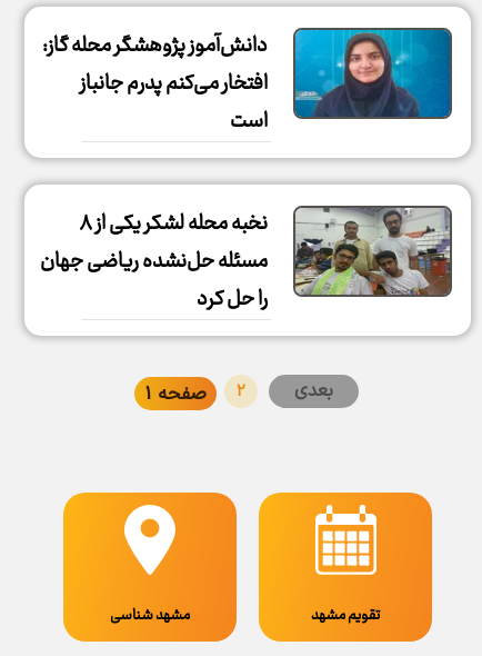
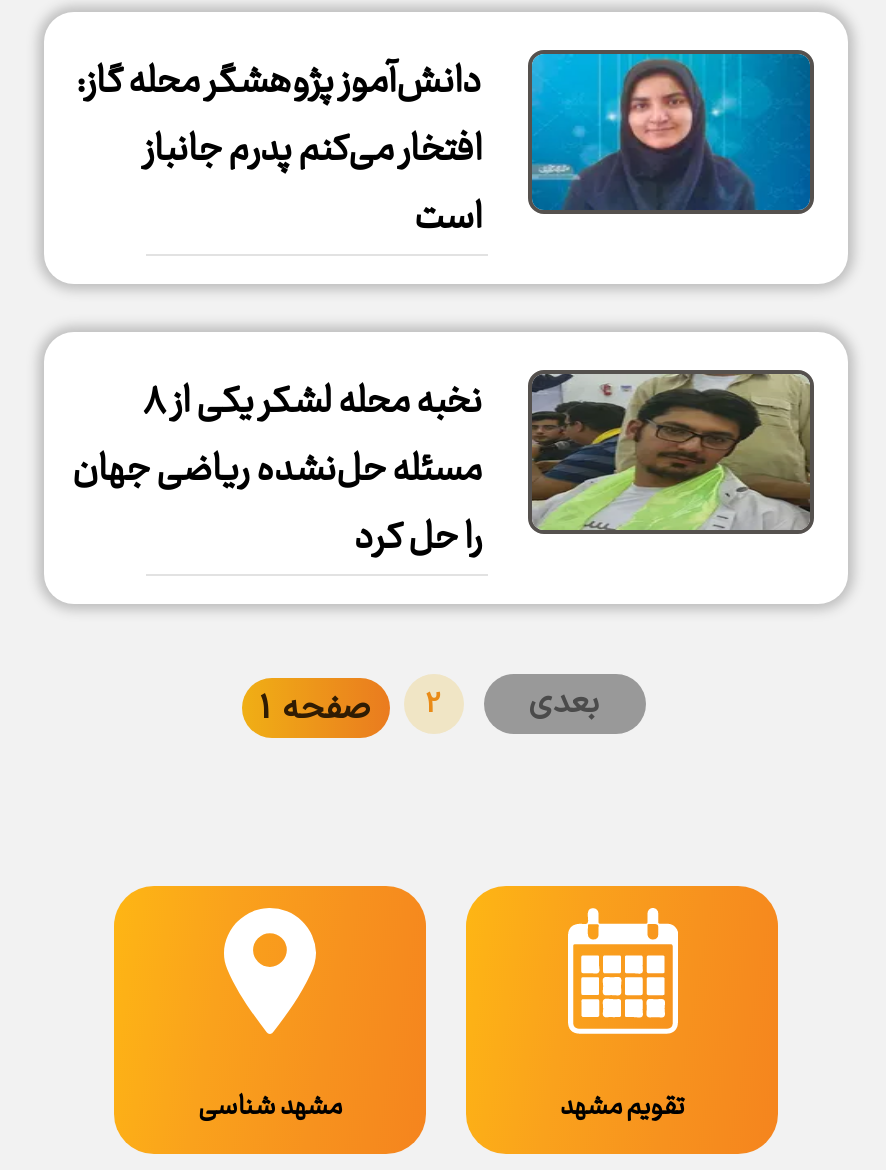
[294,207,450,296] [image] -> [530,372,812,530] [image]

